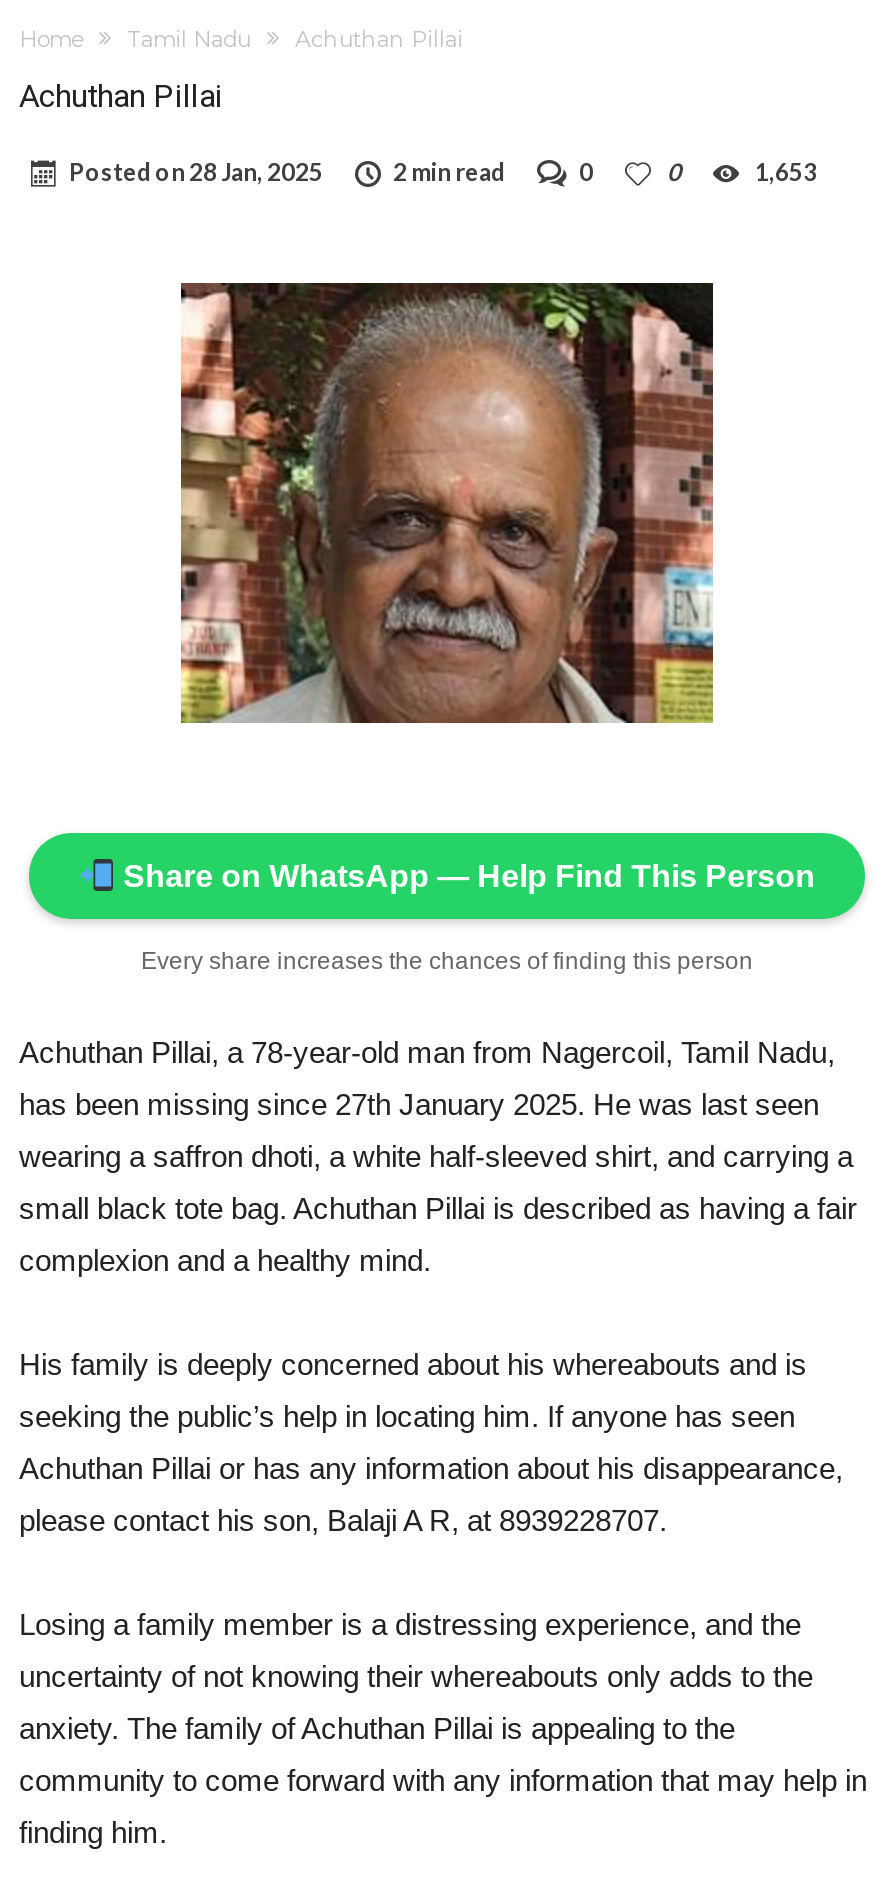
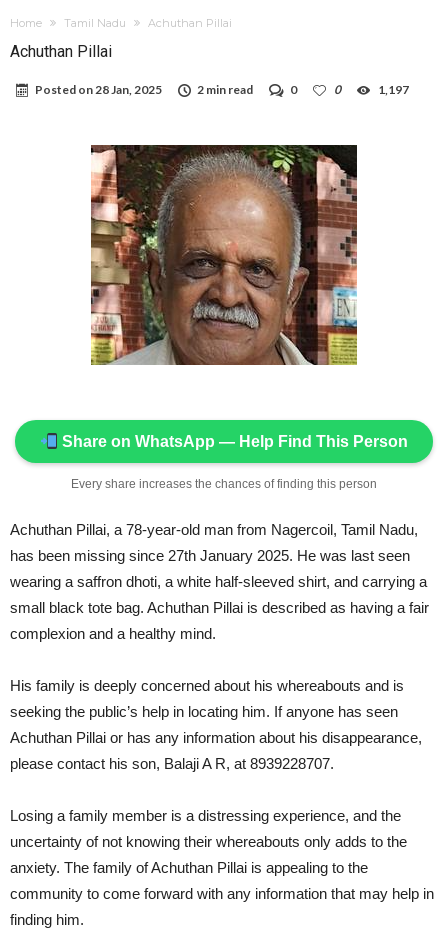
[751,157,817,187] 1,653 -> [376,82,409,97] 1,197

